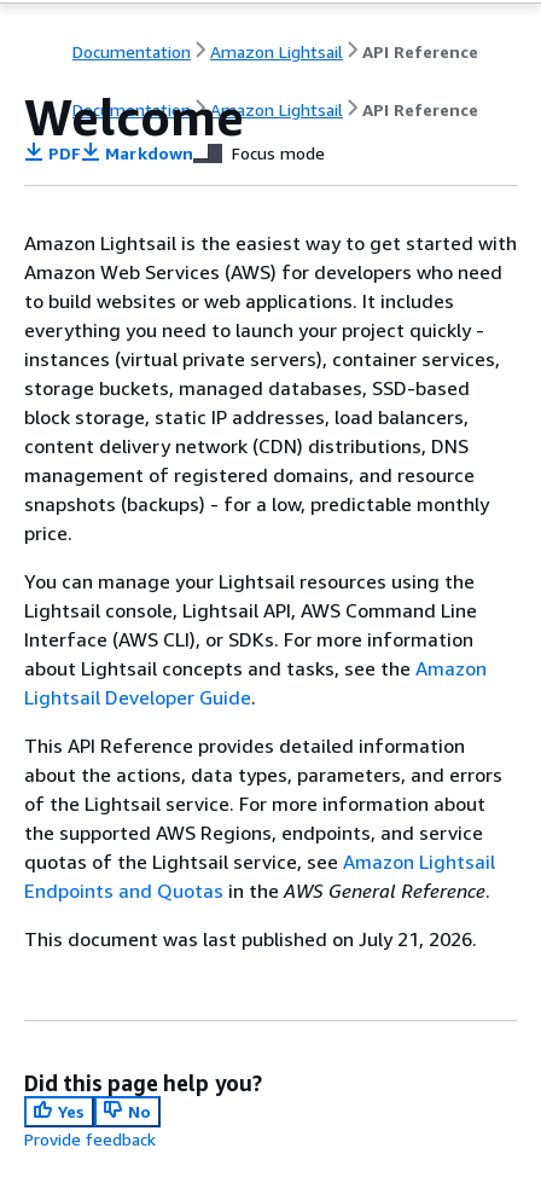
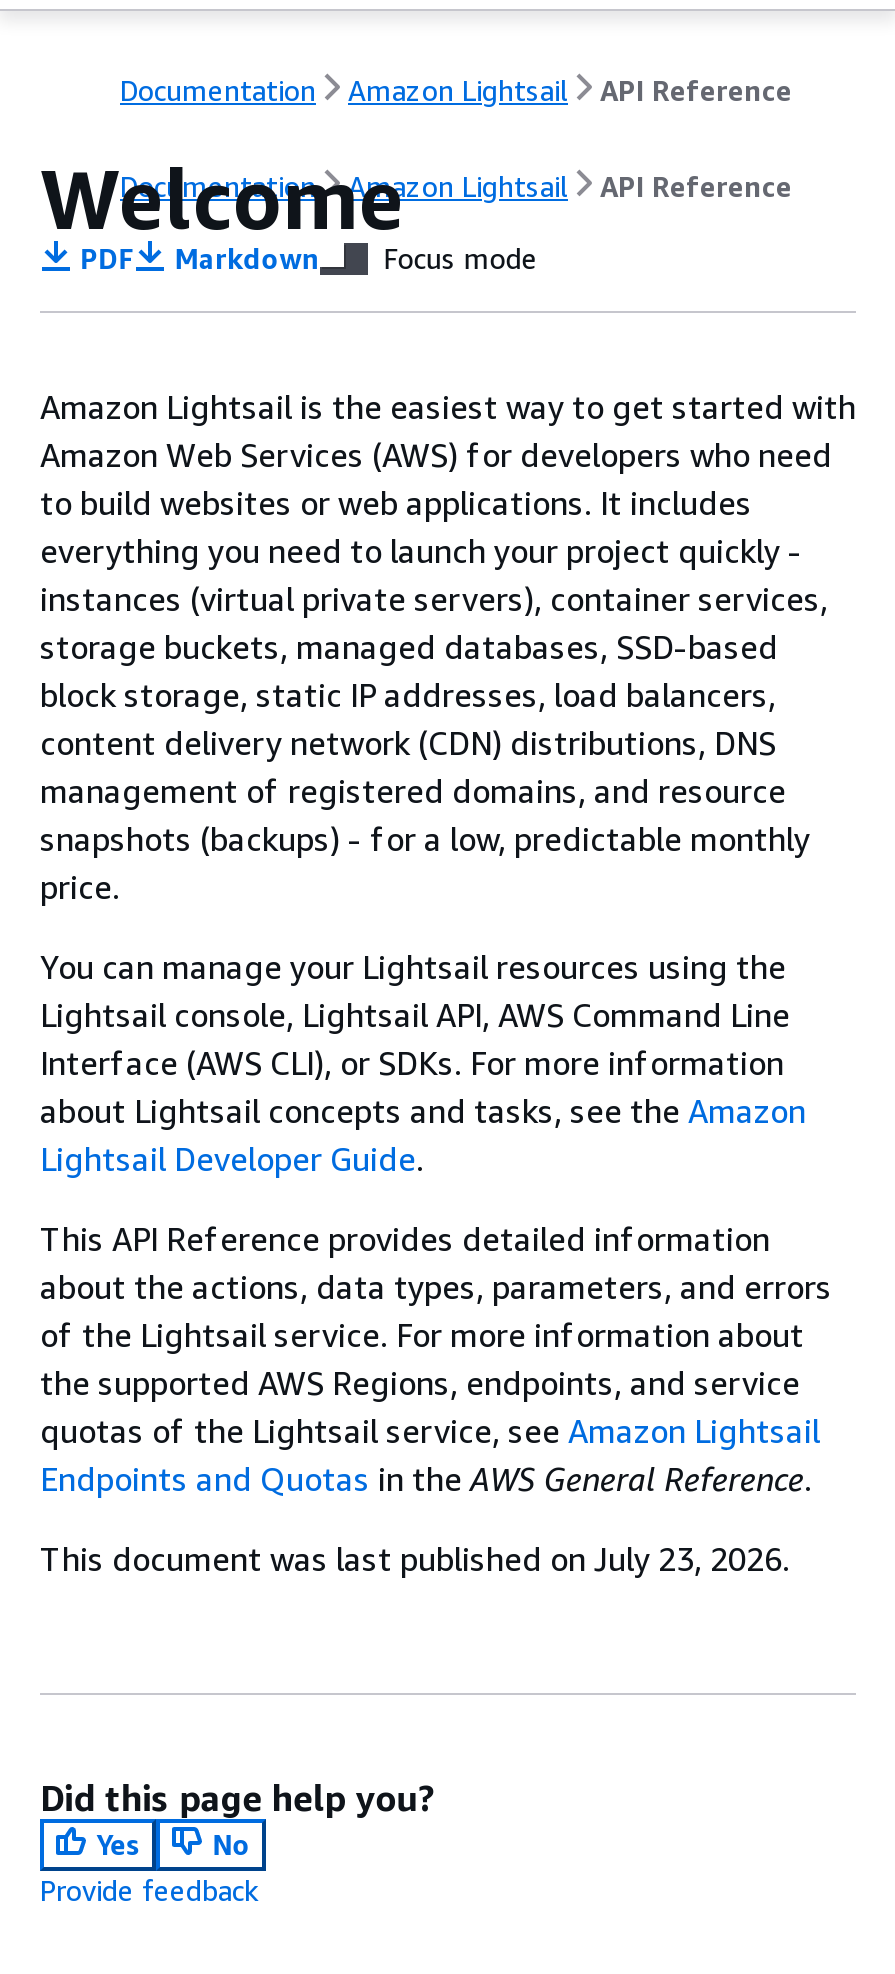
[24,927,477,951] This document was last published on July 21, 2026. -> [40,1539,790,1579] This document was last published on July 23, 2026.

